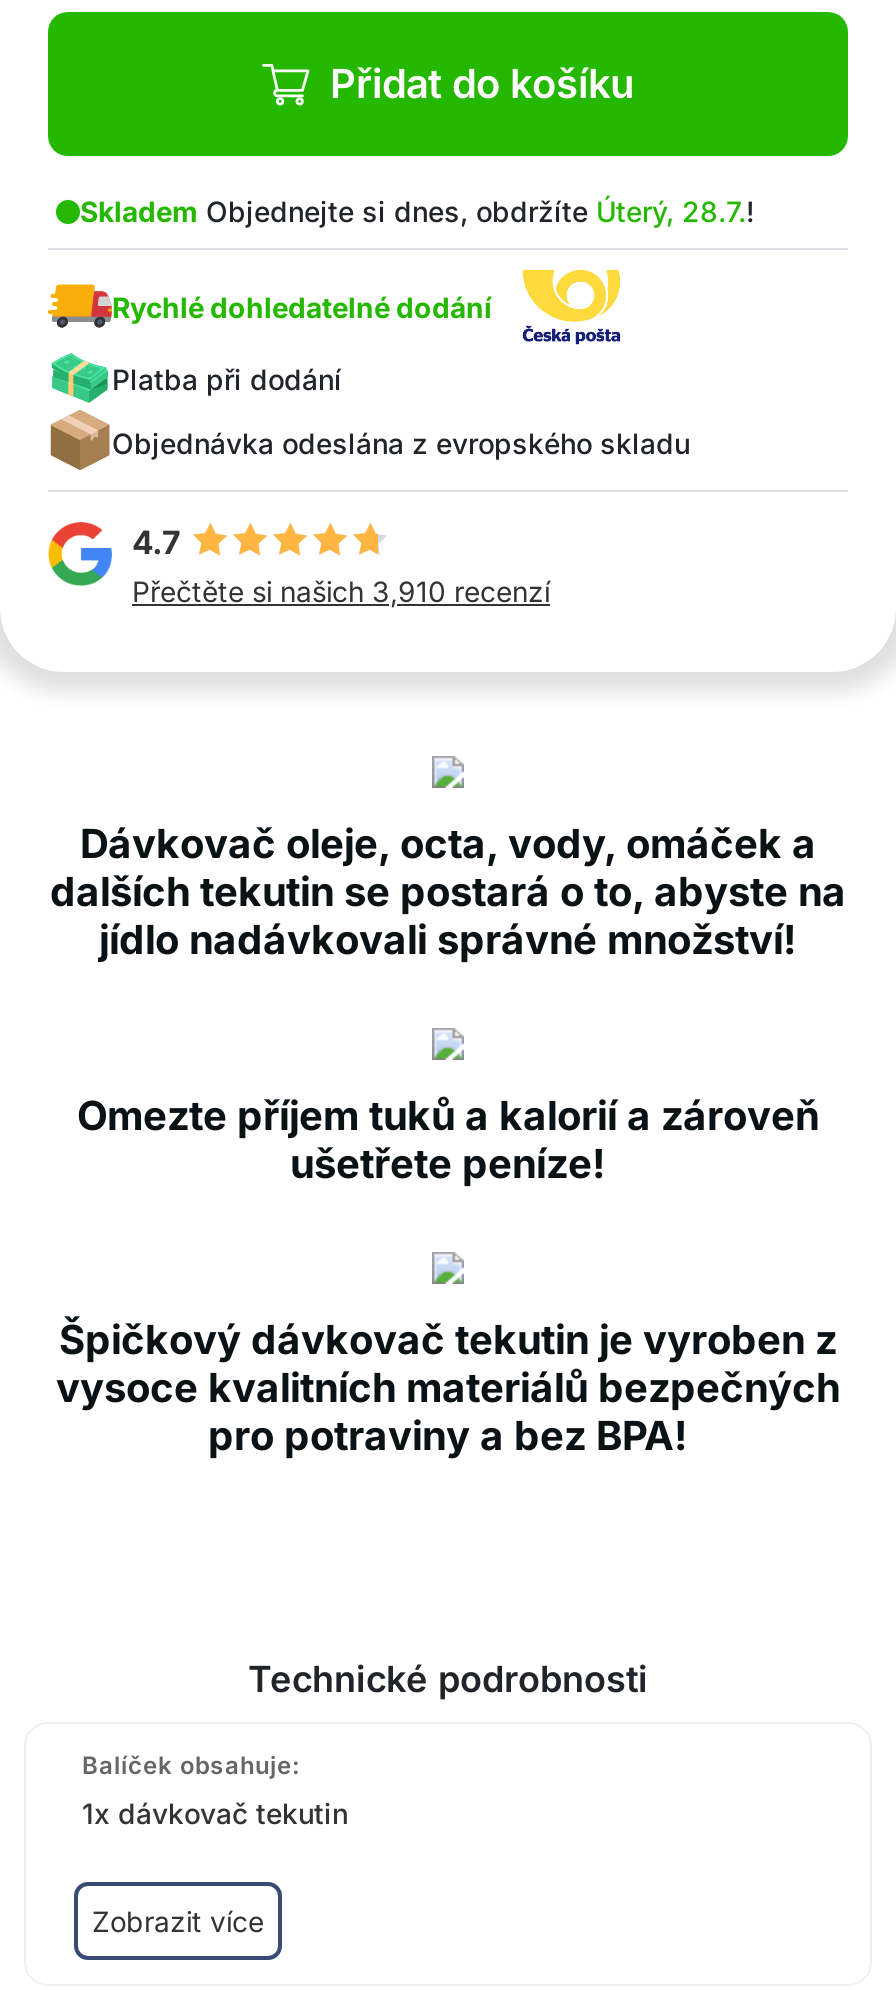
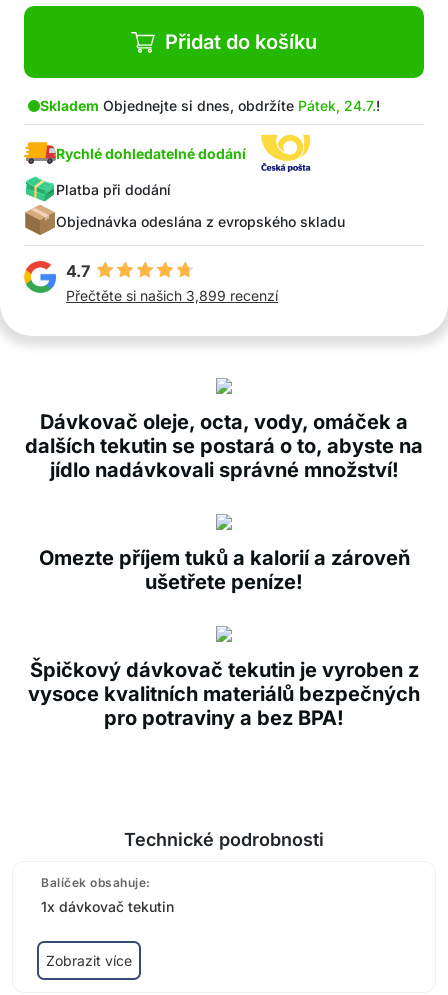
[80,194,754,228] Skladem Objednejte si dnes, obdržíte Úterý, 28.7.! -> [40,97,380,114] Skladem Objednejte si dnes, obdržíte Pátek, 24.7.!
[132,574,550,608] Přečtěte si našich 3,910 recenzí -> [66,287,278,304] Přečtěte si našich 3,899 recenzí

